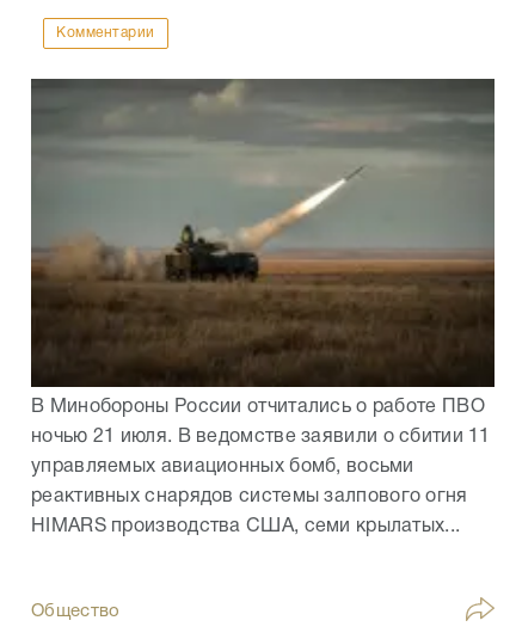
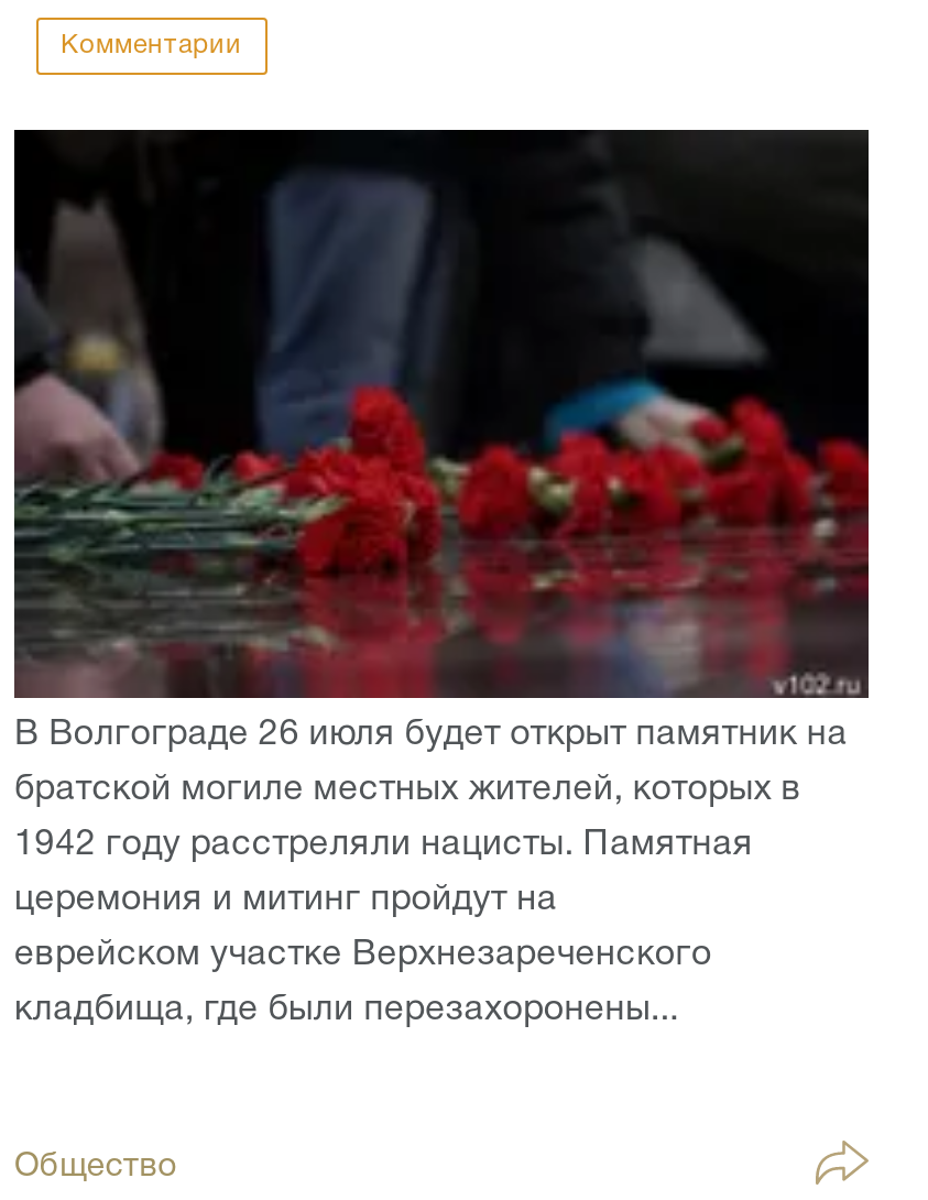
[31,78,496,536] [image] | В Минобороны России отчитались о работе ПВО | ночью 21 июля. В ведомстве заявили о сбитии 11 | управляемых авиационных бомб, восьми | реактивных снарядов системы залпового огня | HIMARS производства США, семи крылатых... -> [12,128,871,1027] [image] | В Волгограде 26 июля будет открыт памятник на | братской могиле местных жителей, которых в | 1942 году расстреляли нацисты. Памятная | церемония и митинг пройдут на | еврейском участке Верхнезареченского | кладбища, где были перезахоронены...

